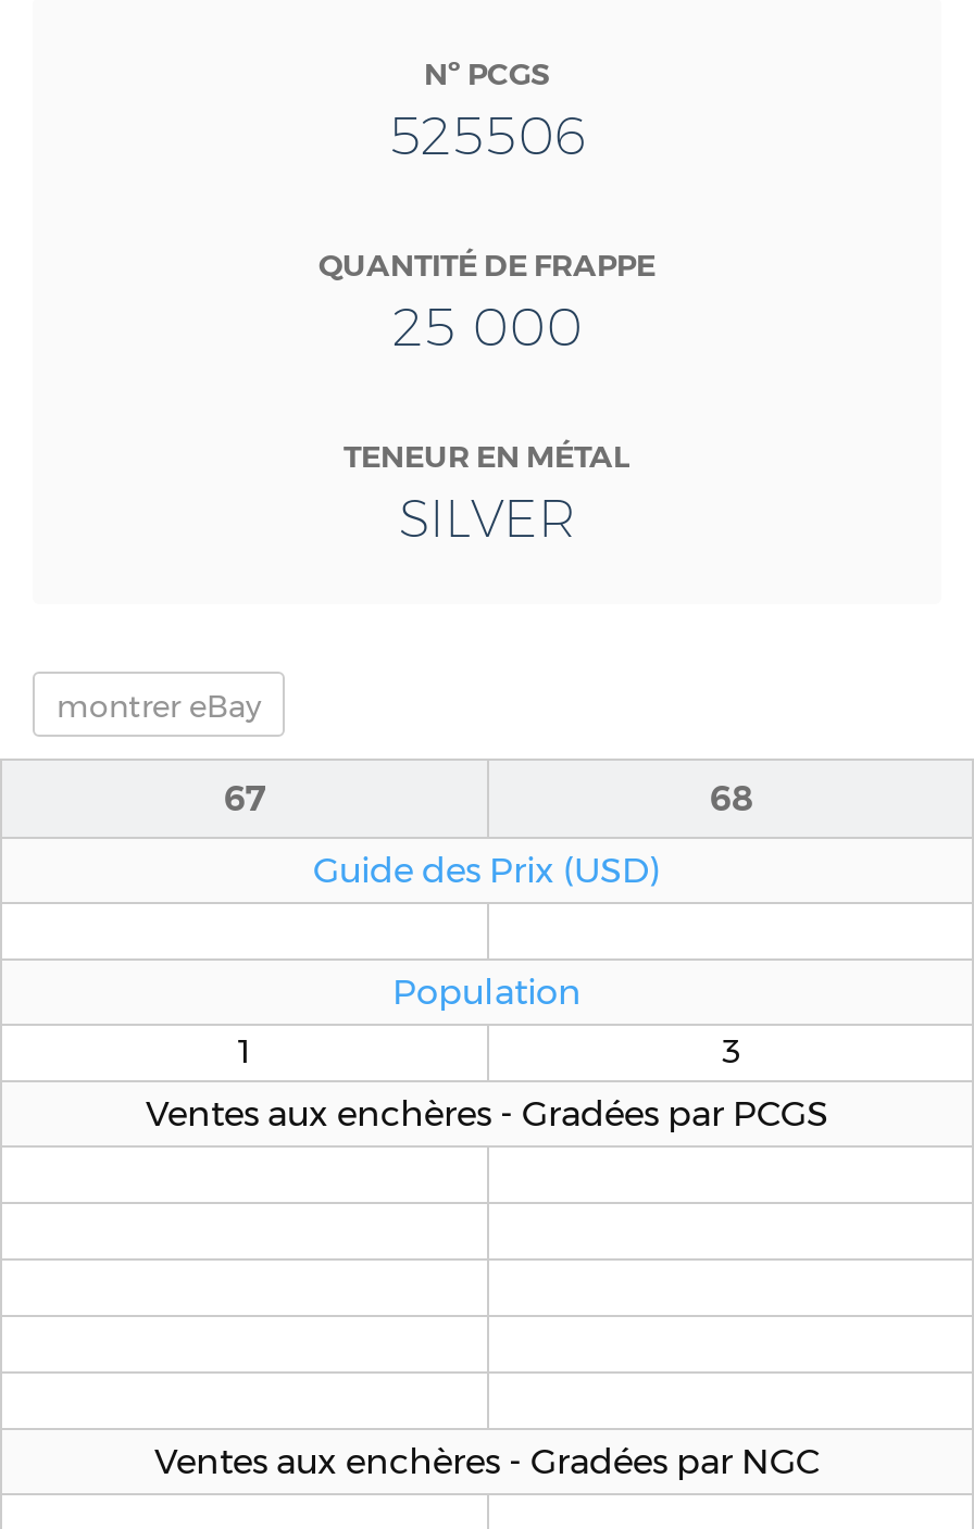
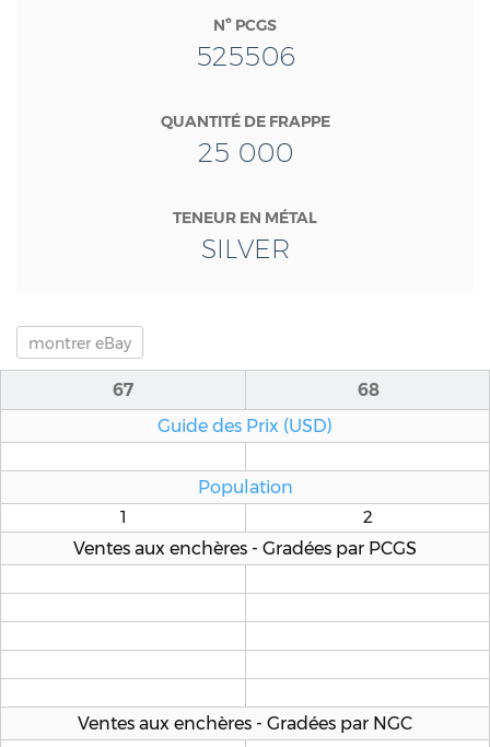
[722,1031,741,1070] 3 -> [363,507,373,527] 2

